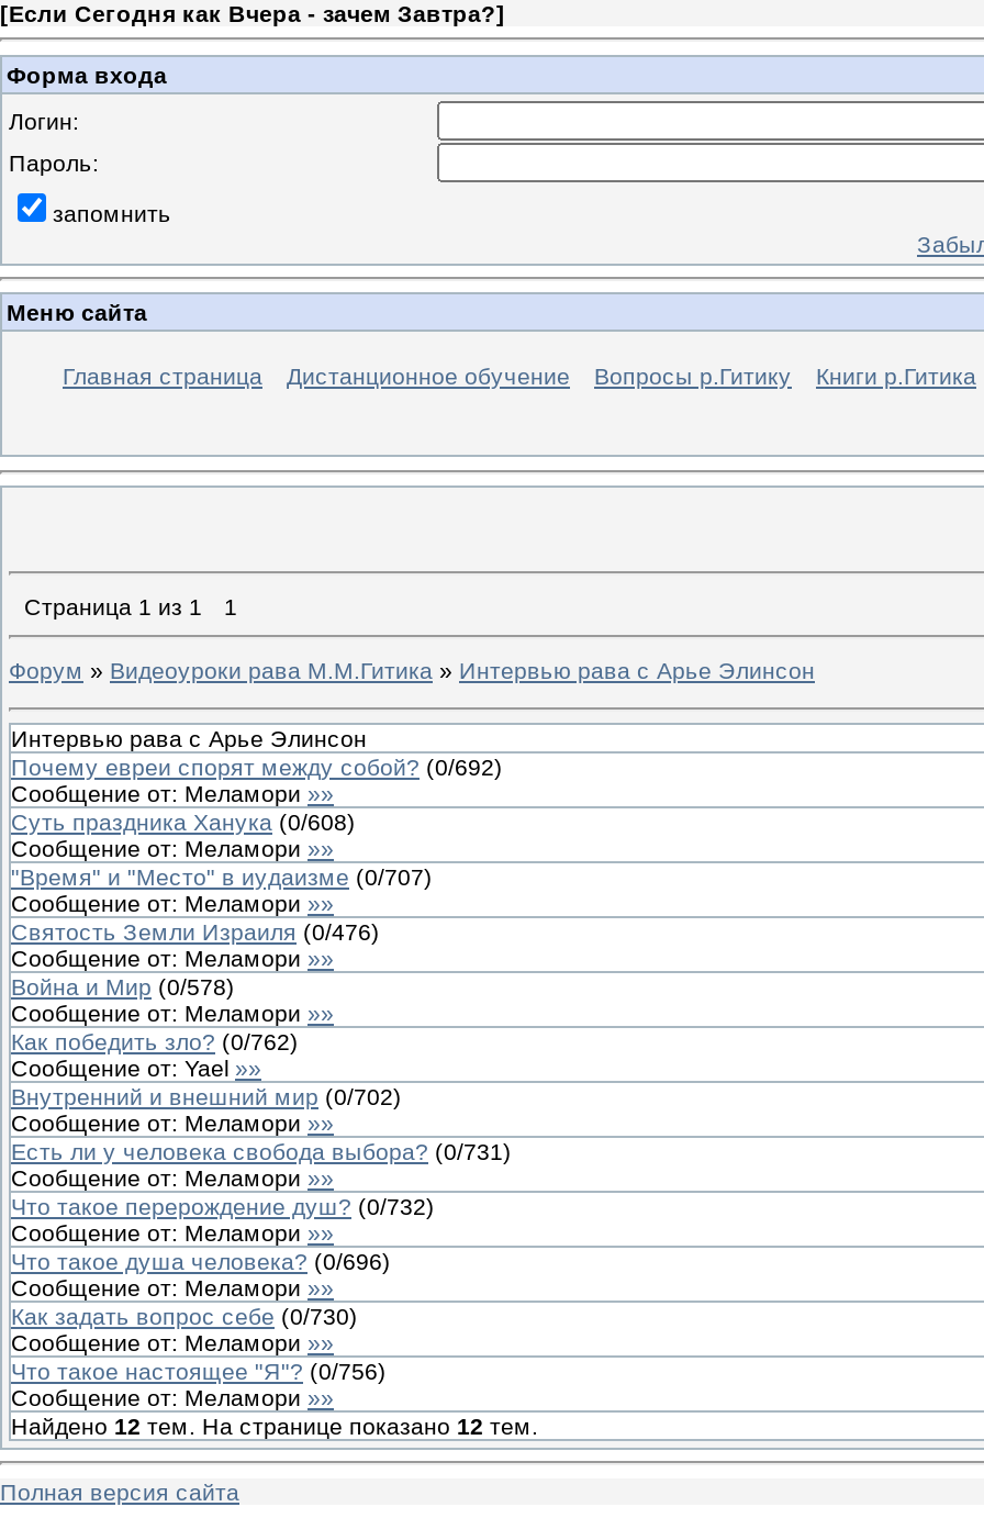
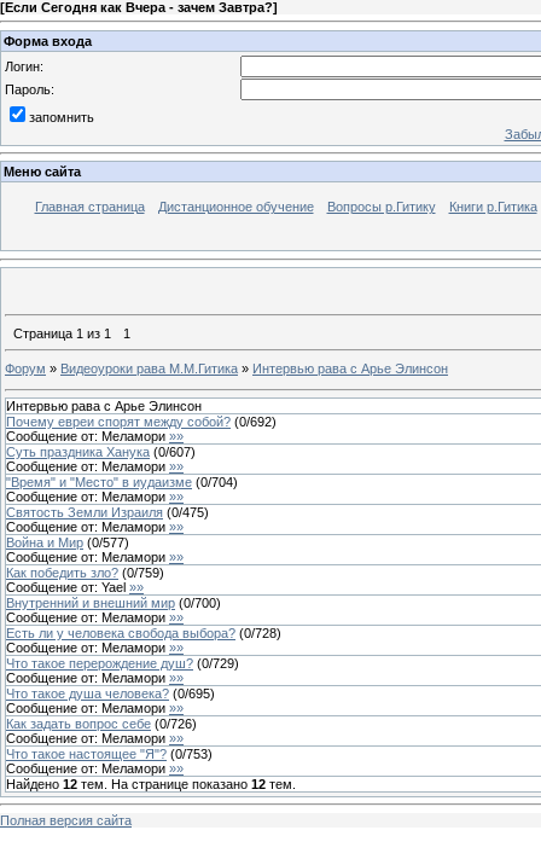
[11,808,356,835] Суть праздника Ханука (0/608) -> [6,444,196,459] Суть праздника Ханука (0/607)
[11,863,433,889] "Время" и "Место" в иудаизме (0/707) -> [6,475,238,489] "Время" и "Место" в иудаизме (0/704)
[11,918,380,944] Святость Земли Израиля (0/476) -> [6,505,209,519] Святость Земли Израиля (0/475)
[11,973,235,999] Война и Мир (0/578) -> [6,535,129,550] Война и Мир (0/577)
[11,1028,299,1054] Как победить зло? (0/762) -> [6,565,164,580] Как победить зло? (0/759)
[11,1083,402,1109] Внутренний и внешний мир (0/702) -> [6,596,221,610] Внутренний и внешний мир (0/700)
[11,1138,512,1164] Есть ли у человека свобода выбора? (0/731) -> [6,626,281,640] Есть ли у человека свобода выбора? (0/728)
[11,1193,435,1219] Что такое перерождение душ? (0/732) -> [6,656,239,670] Что такое перерождение душ? (0/729)
[11,1248,391,1274] Что такое душа человека? (0/696) -> [6,686,215,701] Что такое душа человека? (0/695)
[11,1302,358,1329] Как задать вопрос себе (0/730) -> [6,716,197,731] Как задать вопрос себе (0/726)
[11,1357,387,1384] Что такое настоящее "Я"? (0/756) -> [6,747,213,761] Что такое настоящее "Я"? (0/753)

